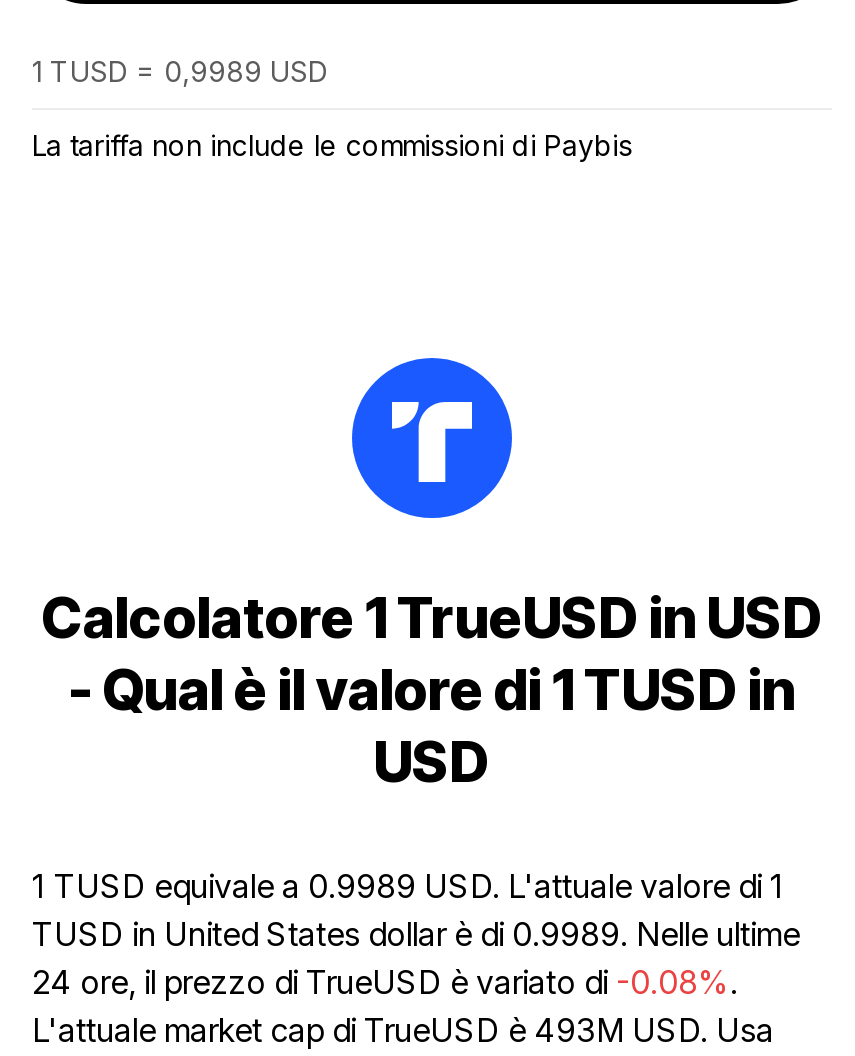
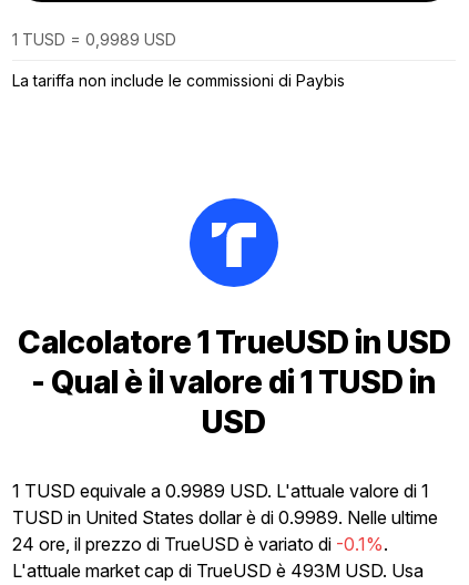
[32,962,738,1002] 24 ore, il prezzo di TrueUSD è variato di -0.08%. -> [12,533,388,555] 24 ore, il prezzo di TrueUSD è variato di -0.1%.

